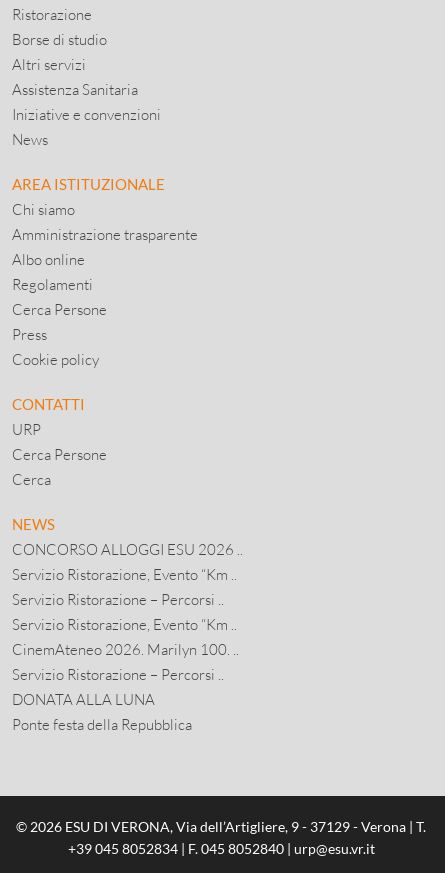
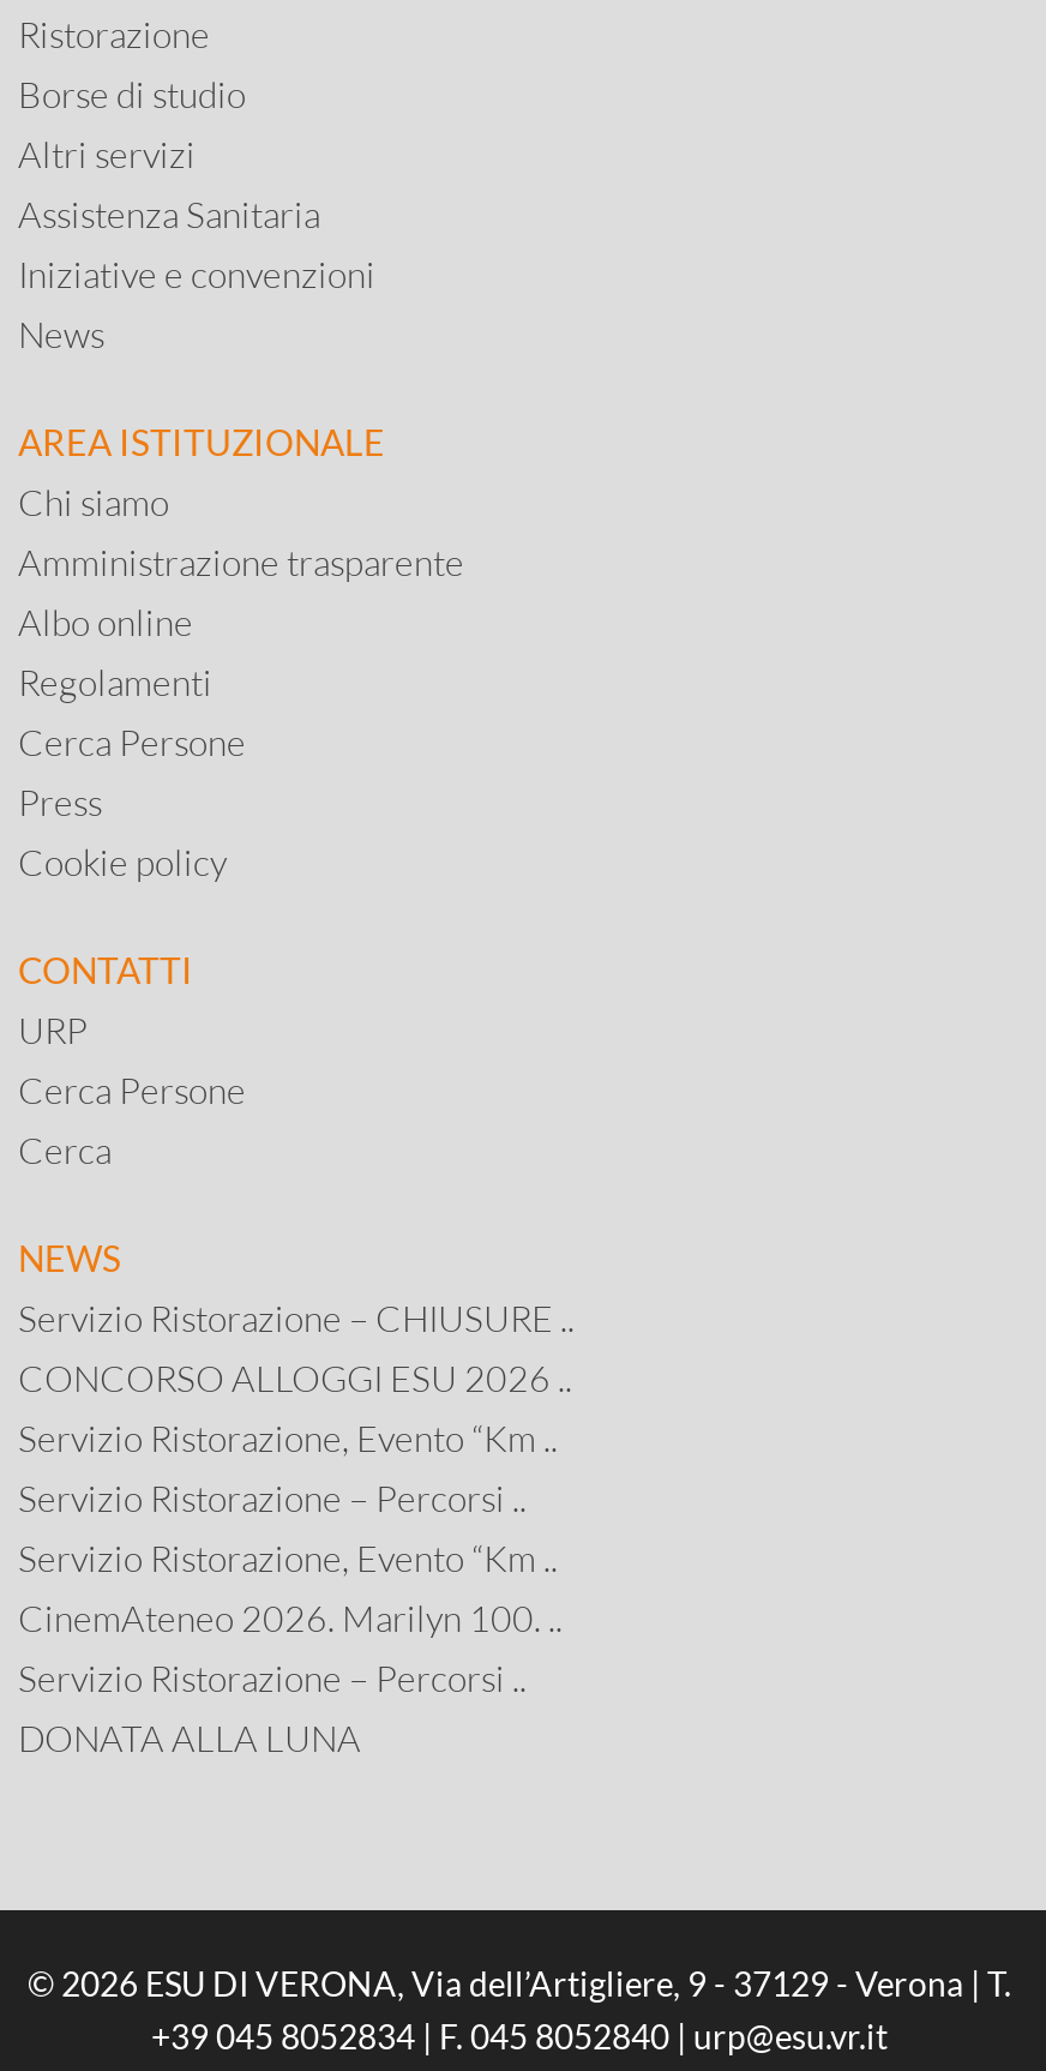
none -> [18,1296,575,1339] Servizio Ristorazione – CHIUSURE ..
moved [12,540,243,708] -> [18,1356,572,1759]: CONCORSO ALLOGGI ESU 2026 .. | Servizio Ristorazione, Evento “Km .. | Servizio Ristorazione – Percorsi .. | Servizio Ristorazione, Evento “Km .. | CinemAteneo 2026. Marilyn 100. .. | Servizio Ristorazione – Percorsi .. | DONATA ALLA LUNA
[12,715,192,733] Ponte festa della Repubblica -> none

